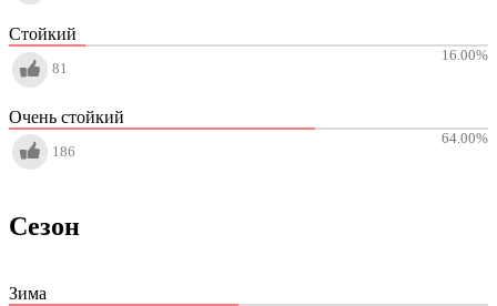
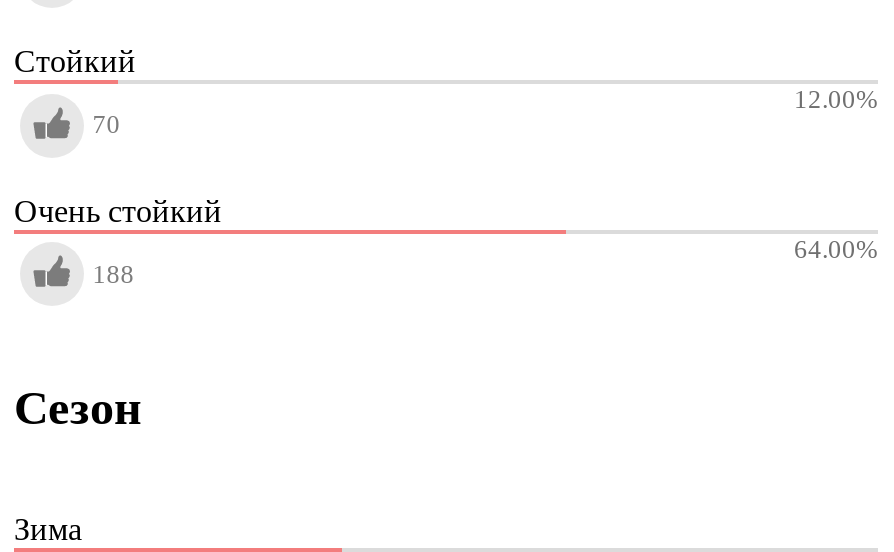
[442,47,488,63] 16.00% -> [794,86,878,114] 12.00%
[52,62,68,77] 81 -> [92,111,120,139] 70
[52,144,76,160] 186 -> [92,261,134,289] 188

